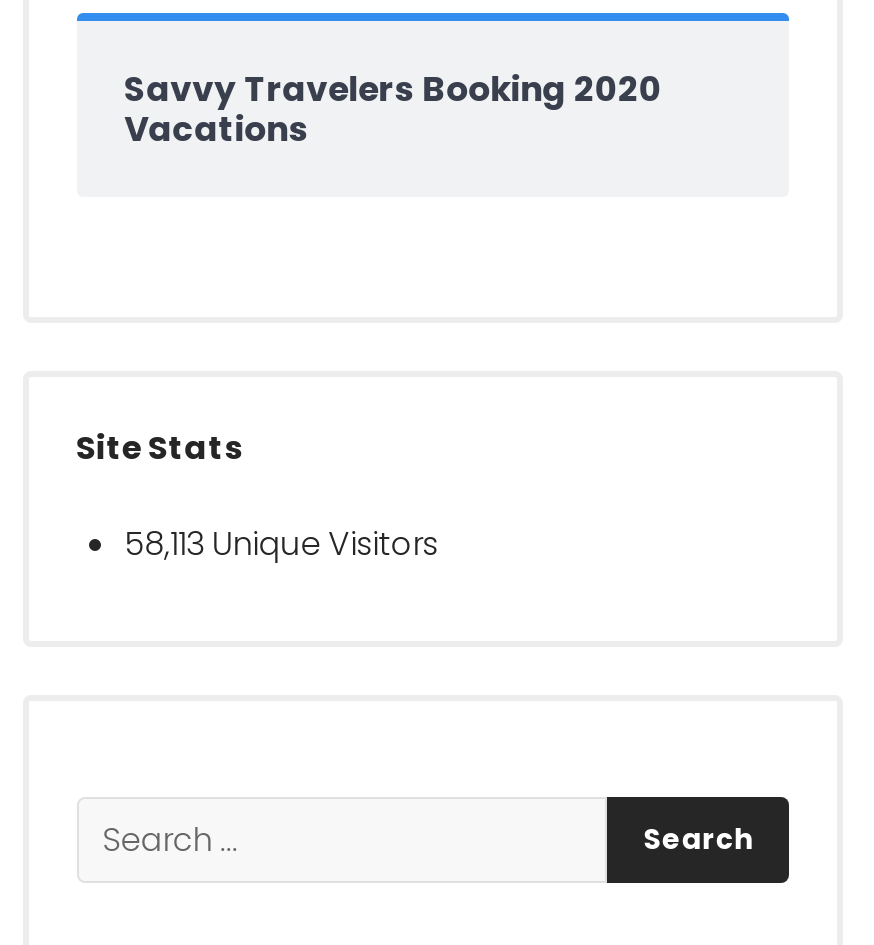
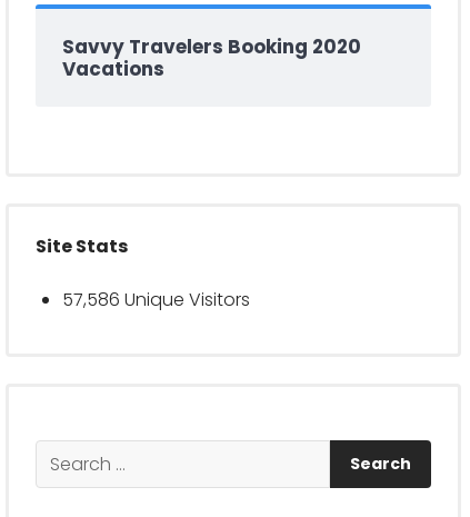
[124,521,438,567] 58,113 Unique Visitors -> [62,287,250,313] 57,586 Unique Visitors

